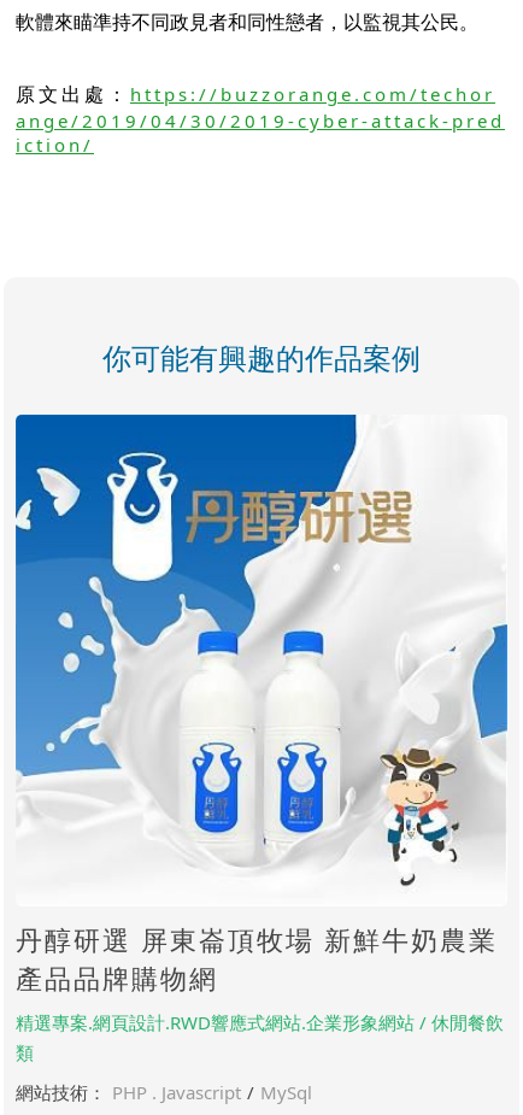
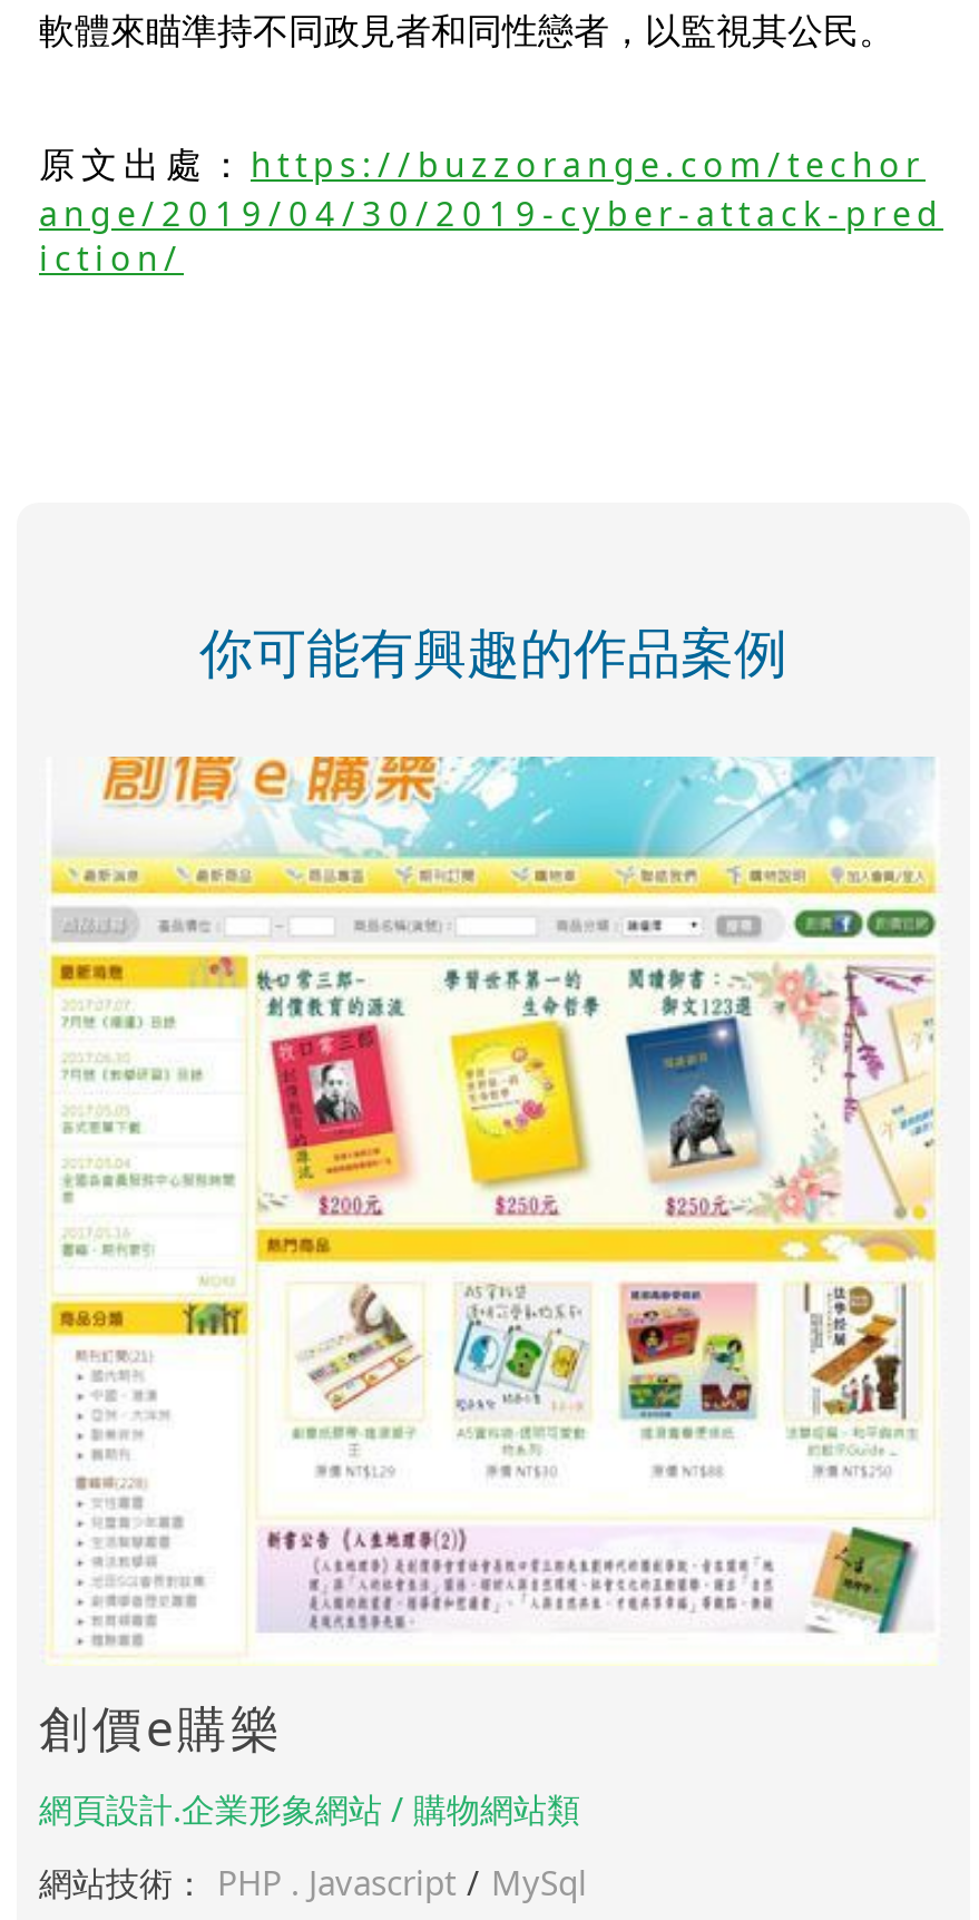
[14,413,509,887] [image] -> [39,754,948,1550] [image]
[16,921,504,1064] 丹醇研選 屏東崙頂牧場 新鮮牛奶農業 | 產品品牌購物網 | 精選專案.網頁設計.RWD響應式網站.企業形象網站 / 休閒餐飲 | 類 -> [39,1693,580,1831] 創價e購樂 | 網頁設計.企業形象網站 / 購物網站類

